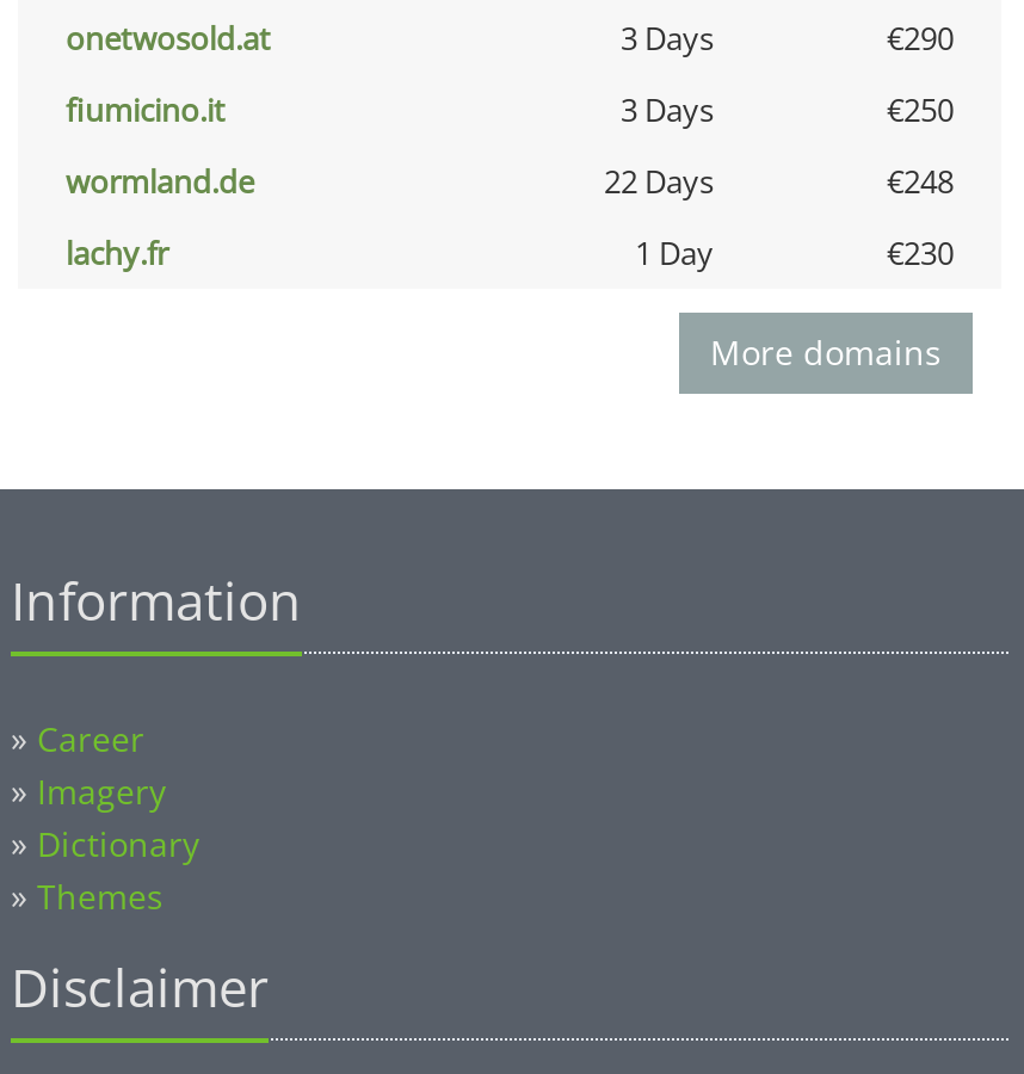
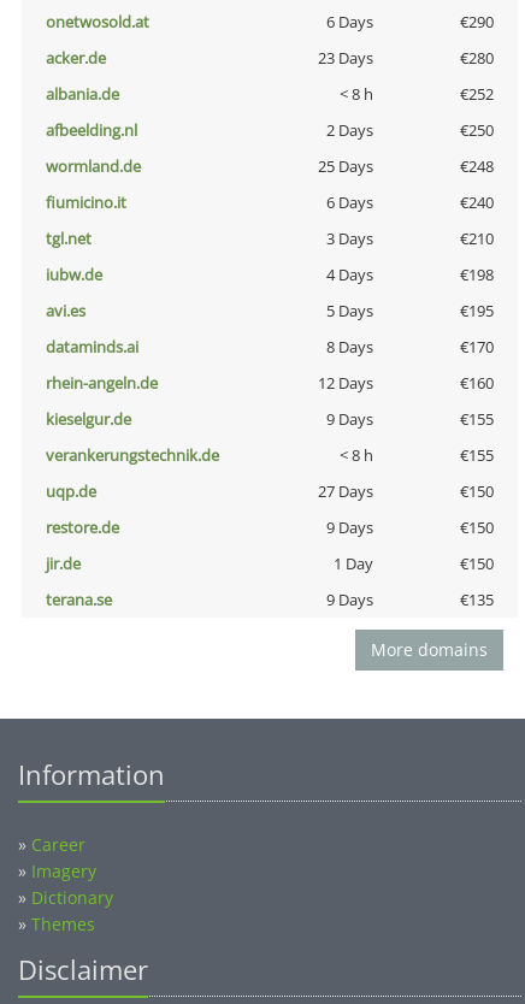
[621,17,714,60] 3 Days -> [326,11,373,33] 6 Days
[66,88,714,131] fiumicino.it | 3 Days -> [46,47,494,141] acker.de | 23 Days | €280 | albania.de | < 8 h | €252 | afbeelding.nl | 2 Days
[604,160,714,203] 22 Days -> [317,155,373,177] 25 Days
[66,232,168,274] lachy.fr -> [46,191,494,574] fiumicino.it | 6 Days | €240 | tgl.net | 3 Days | €210 | iubw.de | 4 Days | €198 | avi.es | 5 Days | €195 | dataminds.ai | 8 Days | €170 | rhein-angeln.de | 12 Days | €160 | kieselgur.de | 9 Days | €155 | verankerungstechnik.de | < 8 h | €155 | uqp.de | 27 Days | €150 | restore.de | 9 Days | €150 | jir.de
[887,232,954,274] €230 -> [46,553,494,610] €150 | terana.se | 9 Days | €135

